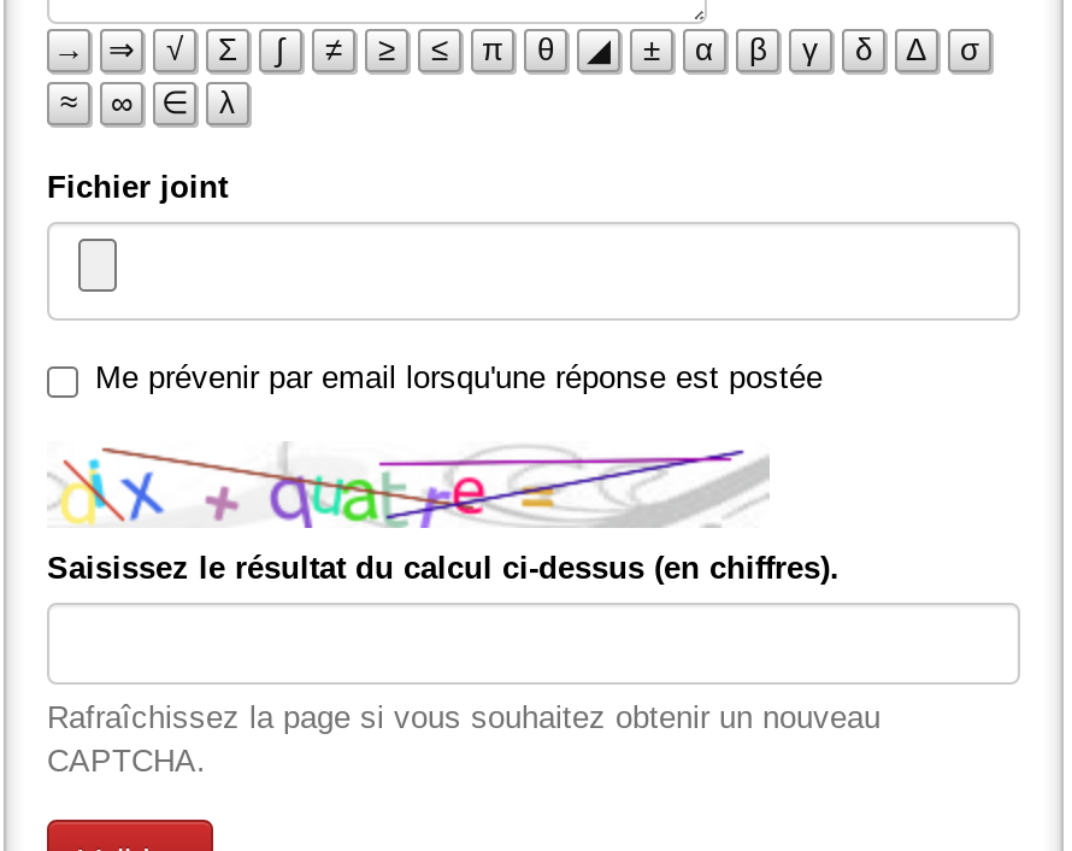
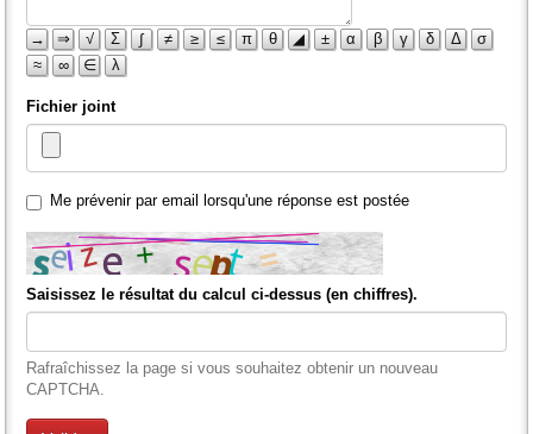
[49,444,767,530] [image] -> [26,232,383,276] [image]

